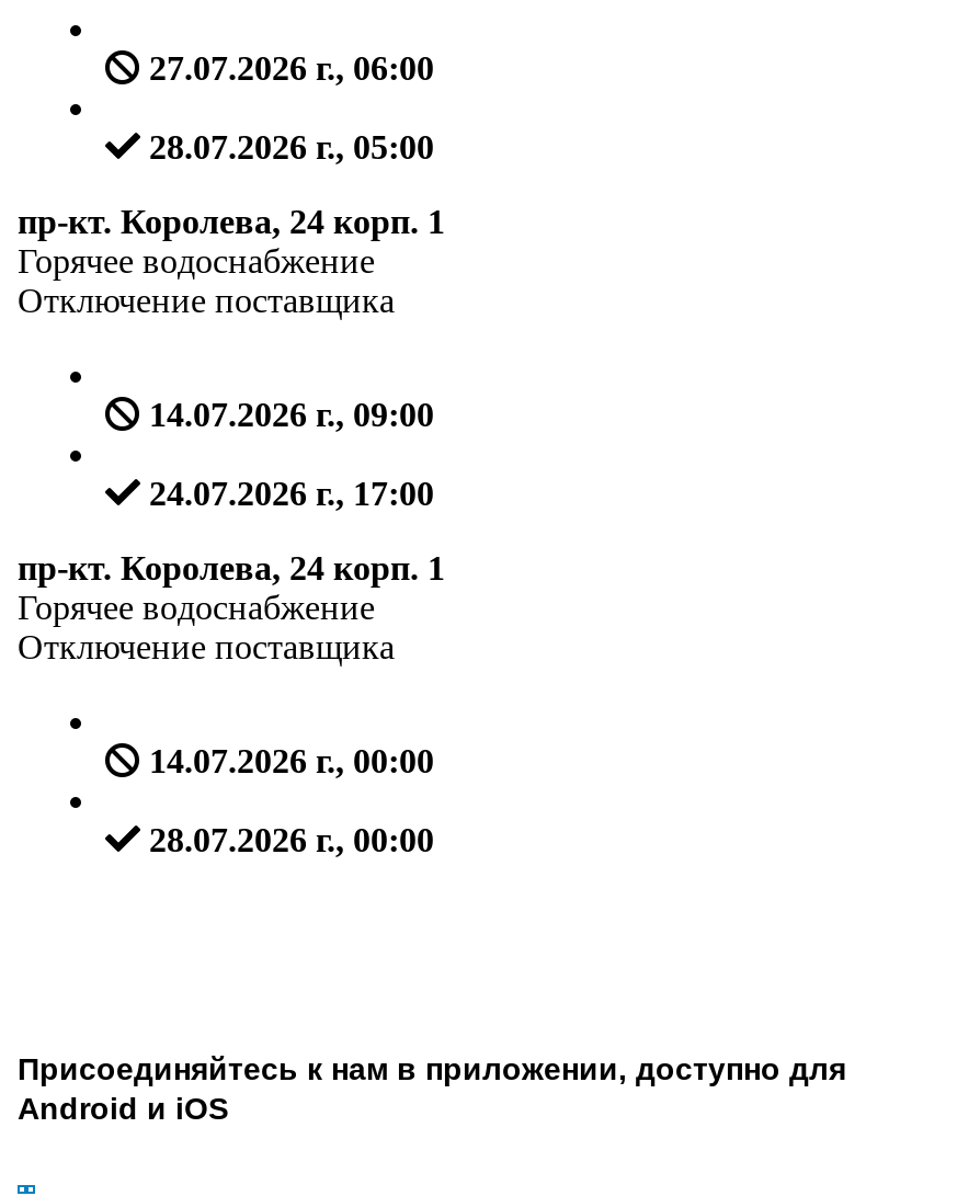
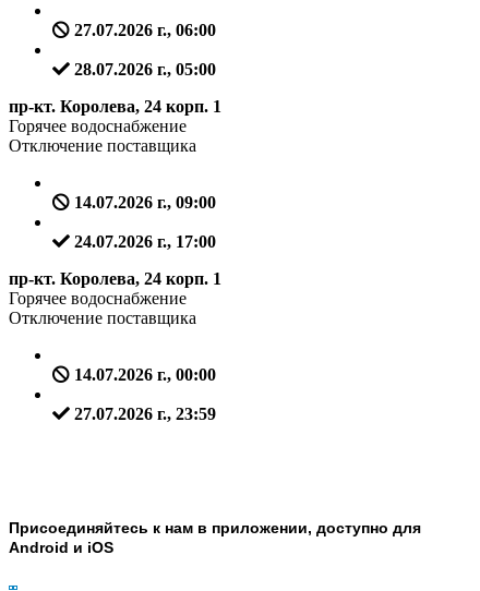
[140,822,434,857] 28.07.2026 г., 00:00 -> [70,405,216,422] 27.07.2026 г., 23:59

